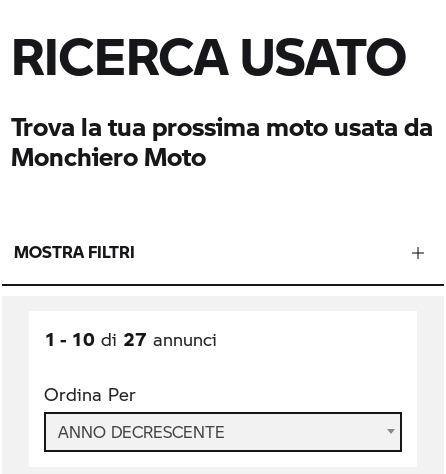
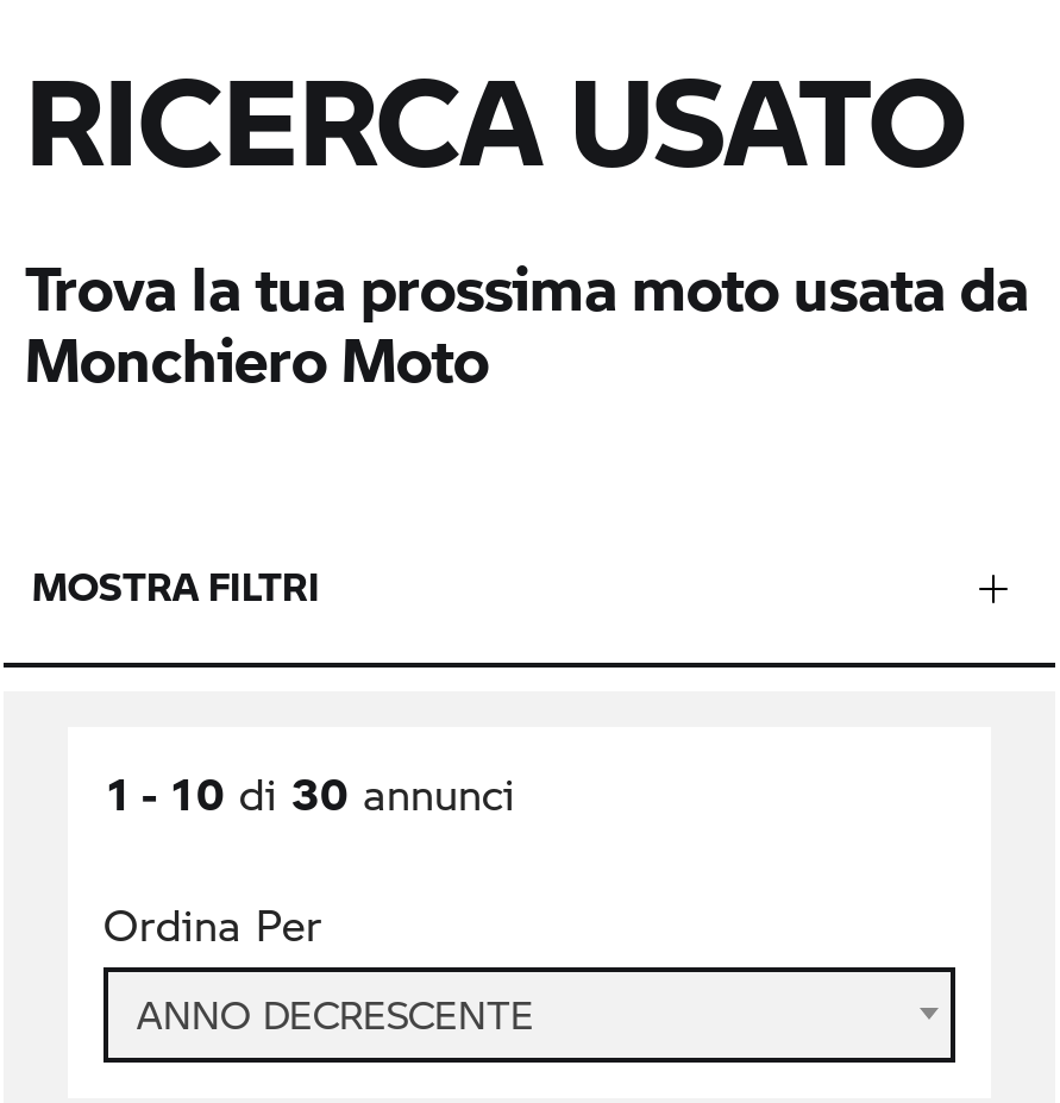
[44,327,217,350] 1 - 10 di 27 annunci -> [104,765,515,820] 1 - 10 di 30 annunci

